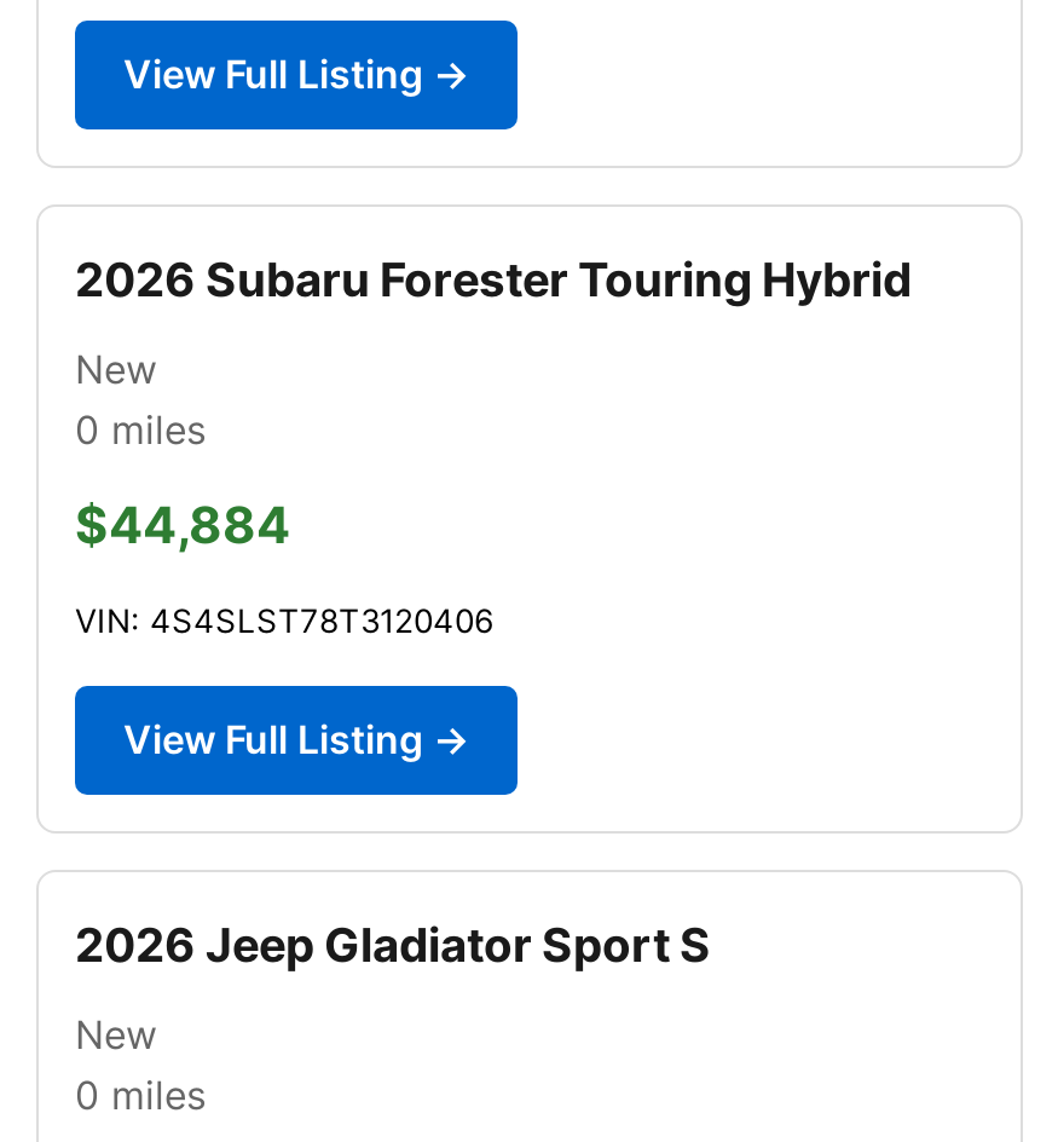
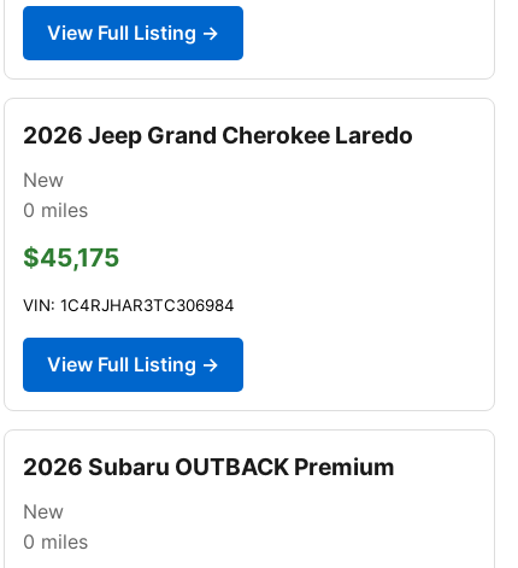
[75,250,912,308] 2026 Subaru Forester Touring Hybrid -> [23,120,413,149] 2026 Jeep Grand Cherokee Laredo
[75,495,290,555] $44,884 -> [23,242,119,272] $45,175
[75,601,493,640] VIN: 4S4SLST78T3120406 -> [23,295,235,315] VIN: 1C4RJHAR3TC306984
[75,916,711,974] 2026 Jeep Gladiator Sport S -> [23,452,395,481] 2026 Subaru OUTBACK Premium

